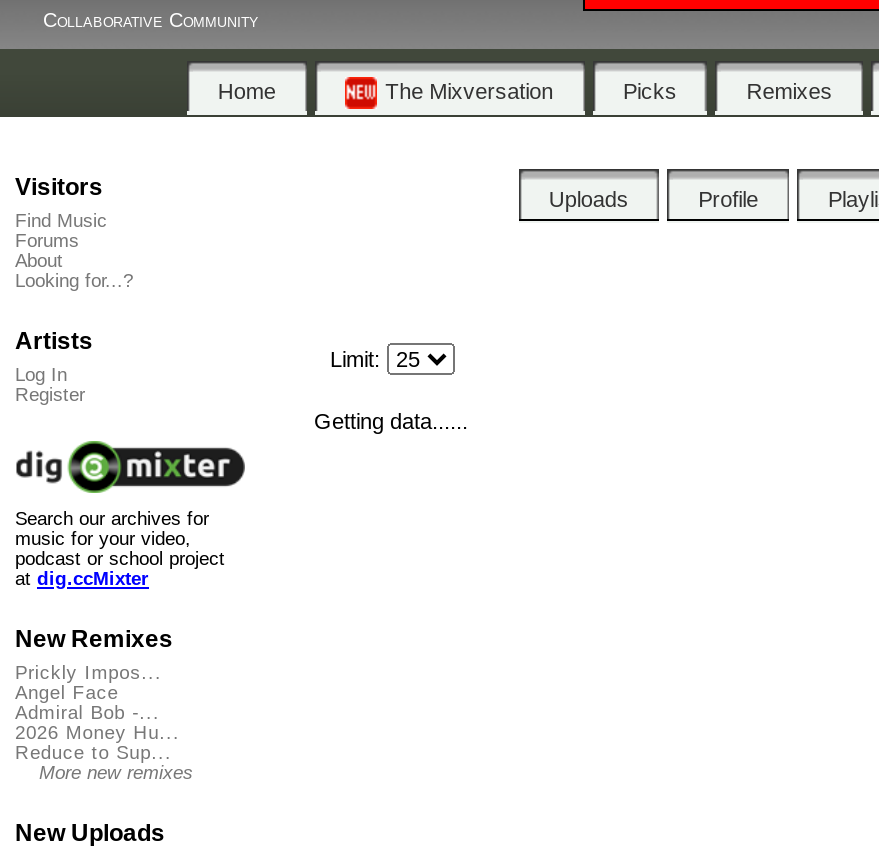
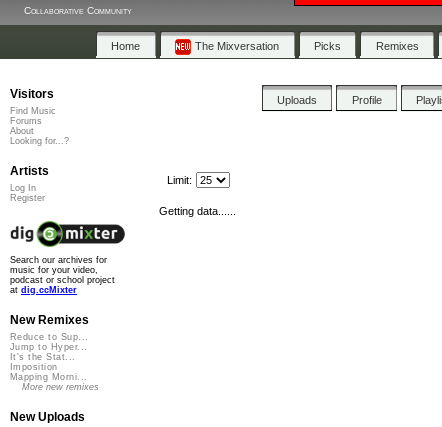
[15,664,180,744] Prickly Impos... | Angel Face | Admiral Bob -... | 2026 Money Hu... -> none
moved [15,744,172,764] -> [10,332,88,342]: Reduce to Sup...
none -> [10,342,87,382] Jump to Hyper... | It's the Stat... | Imposition | Mapping Morni...

